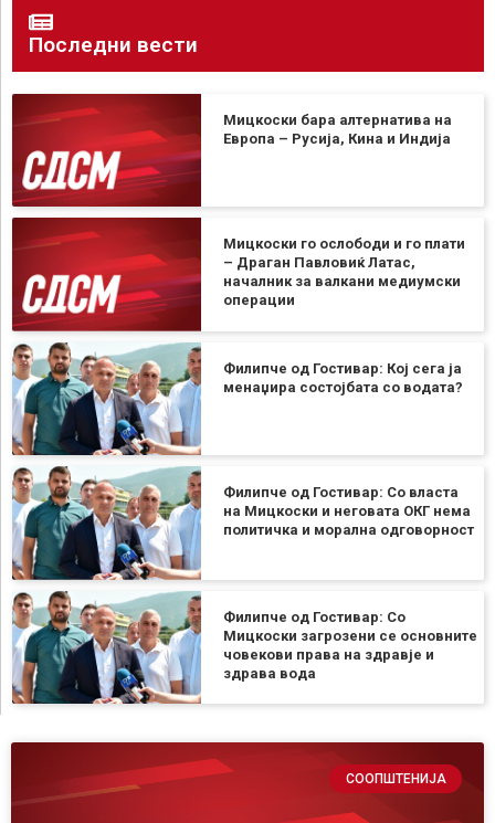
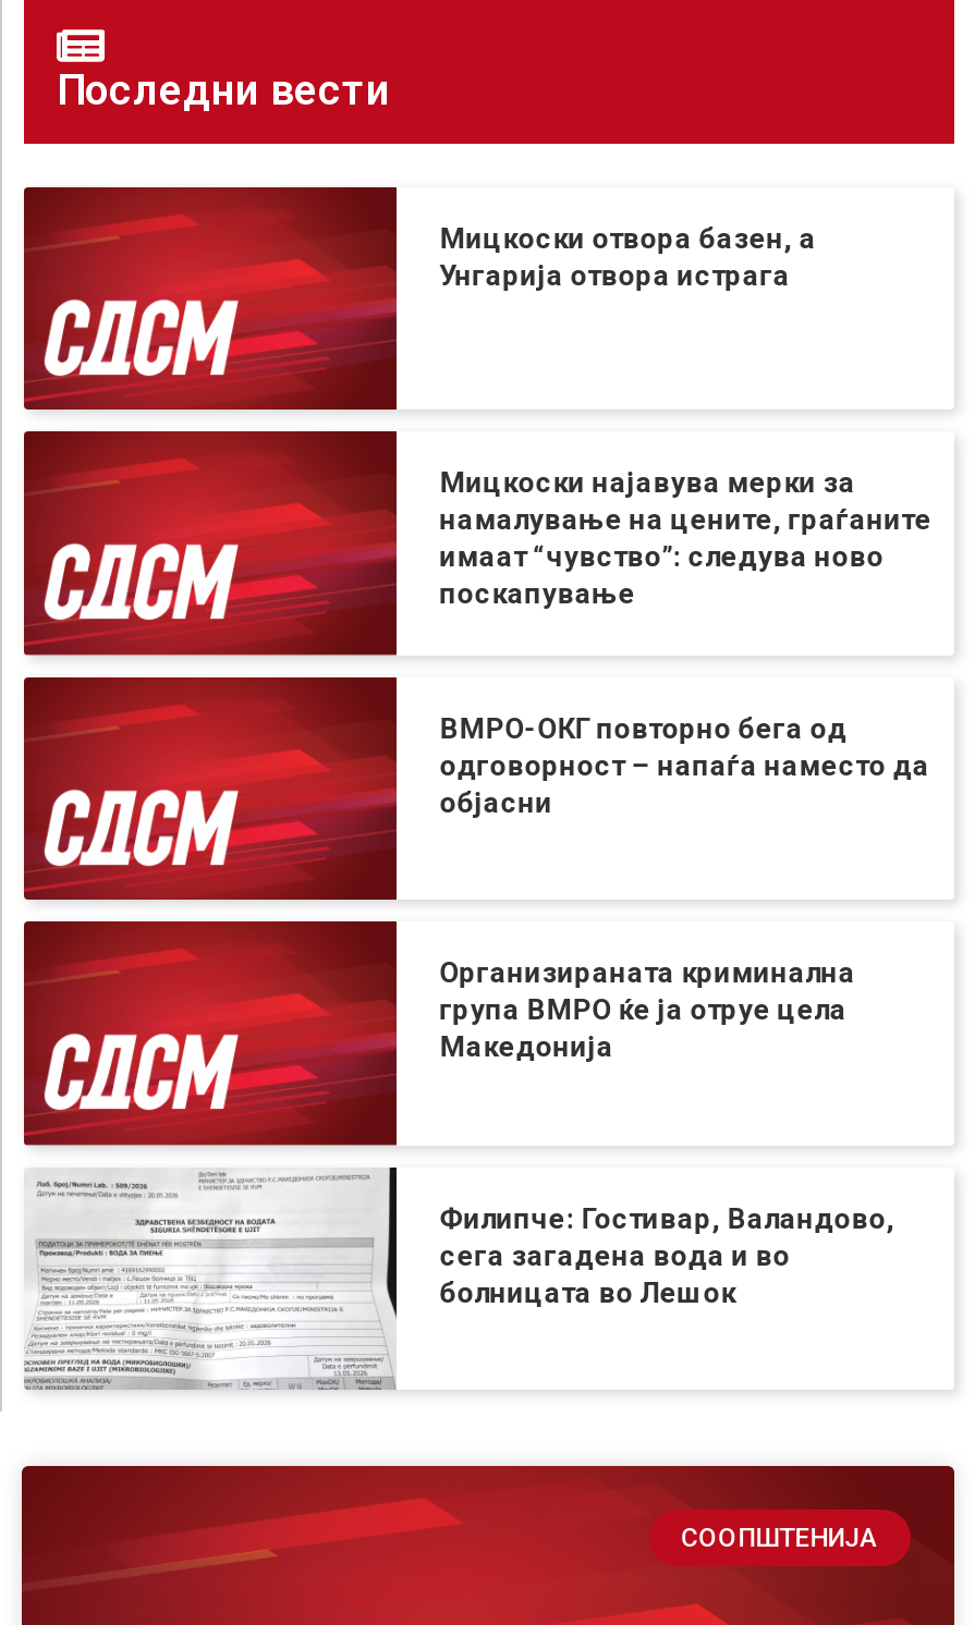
[223,111,452,147] Мицкоски бара алтернатива на | Европа – Русија, Кина и Индија -> [440,222,817,291] Мицкоски отвора базен, а | Унгарија отвора истрага
[223,236,465,308] Мицкоски го ослободи и го плати | – Драган Павловиќ Латас, | началник за валкани медиумски | операции -> [440,467,932,610] Мицкоски најавува мерки за | намалување на цените, граѓаните | имаат “чувство”: следува ново | поскапување
[11,341,463,456] [image] | Филипче од Гостивар: Кој сега ја | менаџира состојбата со водата? -> [22,675,930,902] [image] | ВМРО-OКГ повторно бега од | одговорност – напаѓа наместо да | објасни
[11,465,474,581] [image] | Филипче од Гостивар: Со власта | на Мицкоски и неговата ОКГ нема | политичка и морална одговорност -> [22,919,856,1148] [image] | Организираната криминална | група ВМРО ќе ја отруе цела | Македонија
[12,591,477,705] [image] | Филипче од Гостивар: Со | Мицкоски загрозени се основните | човекови права на здравје и | здрава вода -> [26,1165,895,1390] [image] | Филипче: Гостивар, Валандово, | сега загадена вода и во | болницата во Лешок

